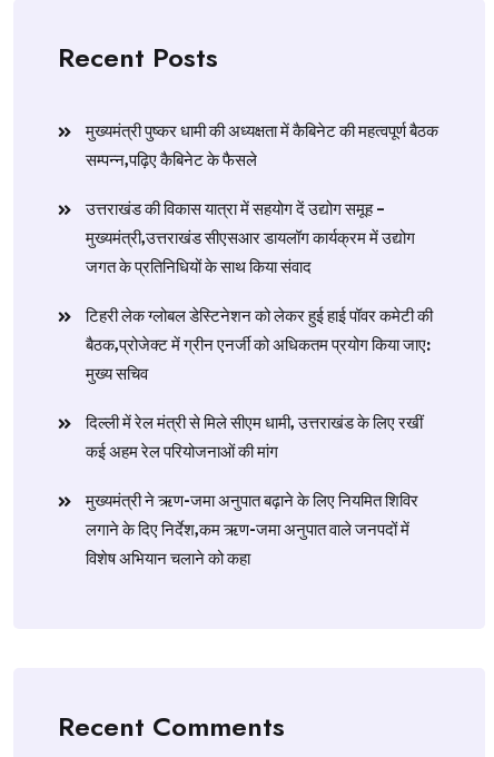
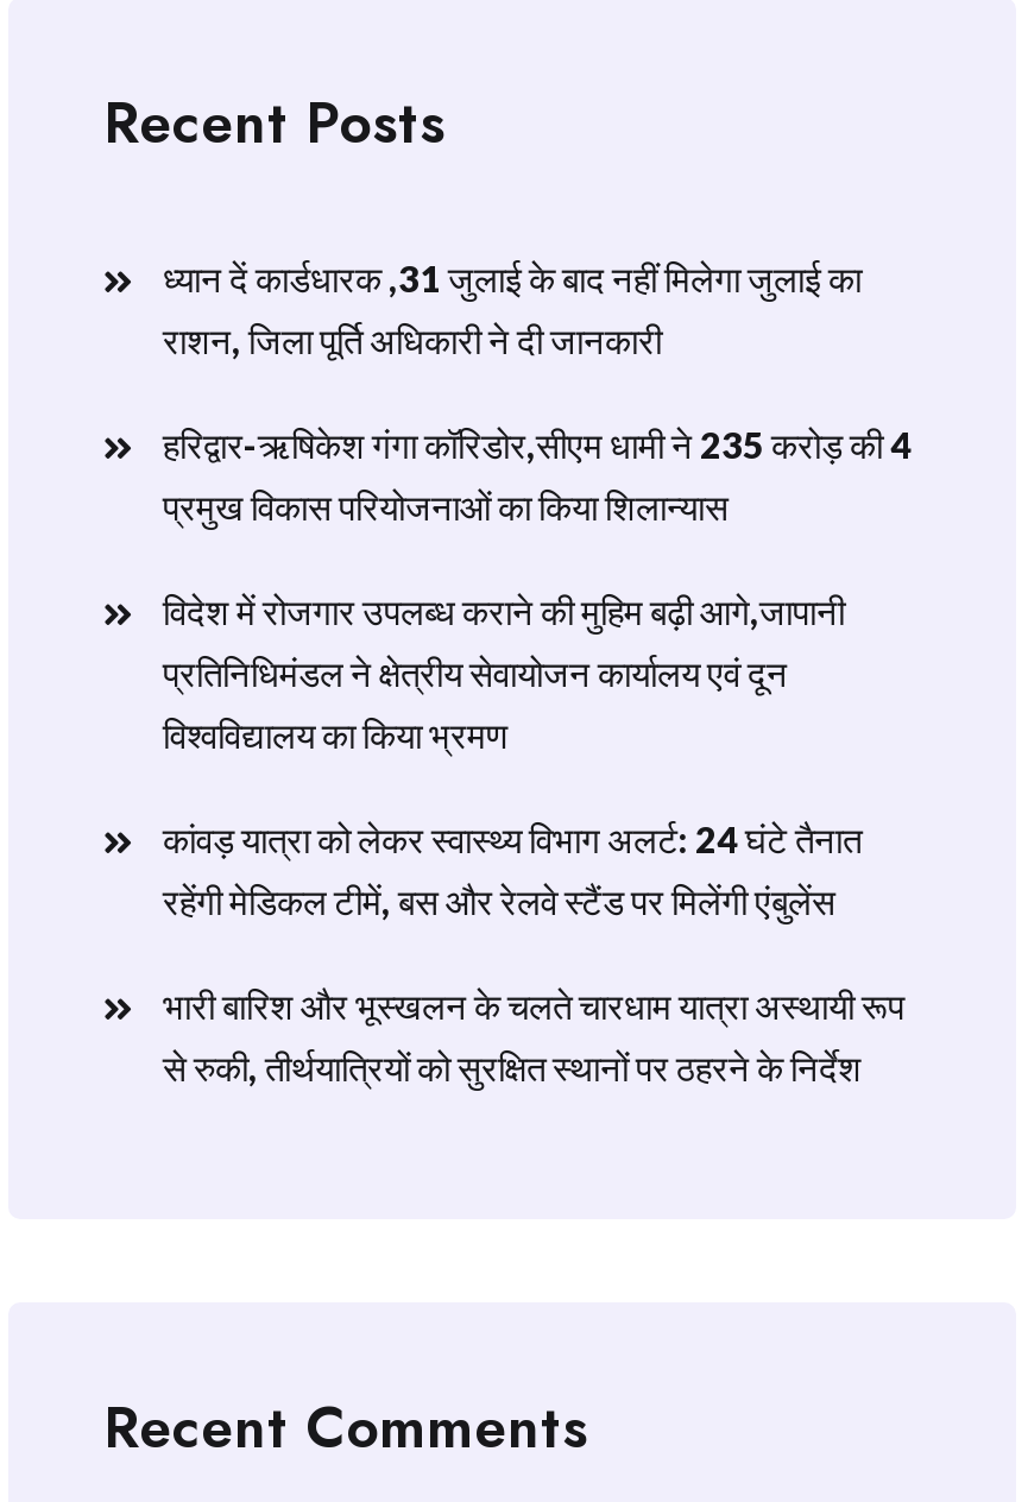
[86,120,438,169] मुख्यमंत्री पुष्कर धामी की अध्यक्षता में कैबिनेट की महत्वपूर्ण बैठक | सम्पन्न,पढ़िए कैबिनेट के फैसले -> [163,257,862,361] ध्यान दें कार्डधारक ,31 जुलाई के बाद नहीं मिलेगा जुलाई का | राशन, जिला पूर्ति अधिकारी ने दी जानकारी
[86,198,415,276] उत्तराखंड की विकास यात्रा में सहयोग दें उद्योग समूह – | मुख्यमंत्री,उत्तराखंड सीएसआर डायलॉग कार्यक्रम में उद्योग | जगत के प्रतिनिधियों के साथ किया संवाद -> [163,423,912,528] हरिद्वार-ऋषिकेश गंगा कॉरिडोर,सीएम धामी ने 235 करोड़ की 4 | प्रमुख विकास परियोजनाओं का किया शिलान्यास
[86,305,433,383] टिहरी लेक ग्लोबल डेस्टिनेशन को लेकर हुई हाई पॉवर कमेटी की | बैठक,प्रोजेक्ट में ग्रीन एनर्जी को अधिकतम प्रयोग किया जाए: | मुख्य सचिव -> [163,589,845,756] विदेश में रोजगार उपलब्ध कराने की मुहिम बढ़ी आगे,जापानी | प्रतिनिधिमंडल ने क्षेत्रीय सेवायोजन कार्यालय एवं दून | विश्वविद्यालय का किया भ्रमण
[86,412,423,461] दिल्ली में रेल मंत्री से मिले सीएम धामी, उत्तराखंड के लिए रखीं | कई अहम रेल परियोजनाओं की मांग -> [163,818,862,922] कांवड़ यात्रा को लेकर स्वास्थ्य विभाग अलर्ट: 24 घंटे तैनात | रहेंगी मेडिकल टीमें, बस और रेलवे स्टैंड पर मिलेंगी एंबुलेंस
[86,490,418,568] मुख्यमंत्री ने ऋण-जमा अनुपात बढ़ाने के लिए नियमित शिविर | लगाने के दिए निर्देश,कम ऋण-जमा अनुपात वाले जनपदों में | विशेष अभियान चलाने को कहा -> [163,984,904,1088] भारी बारिश और भूस्खलन के चलते चारधाम यात्रा अस्थायी रूप | से रुकी, तीर्थयात्रियों को सुरक्षित स्थानों पर ठहरने के निर्देश

